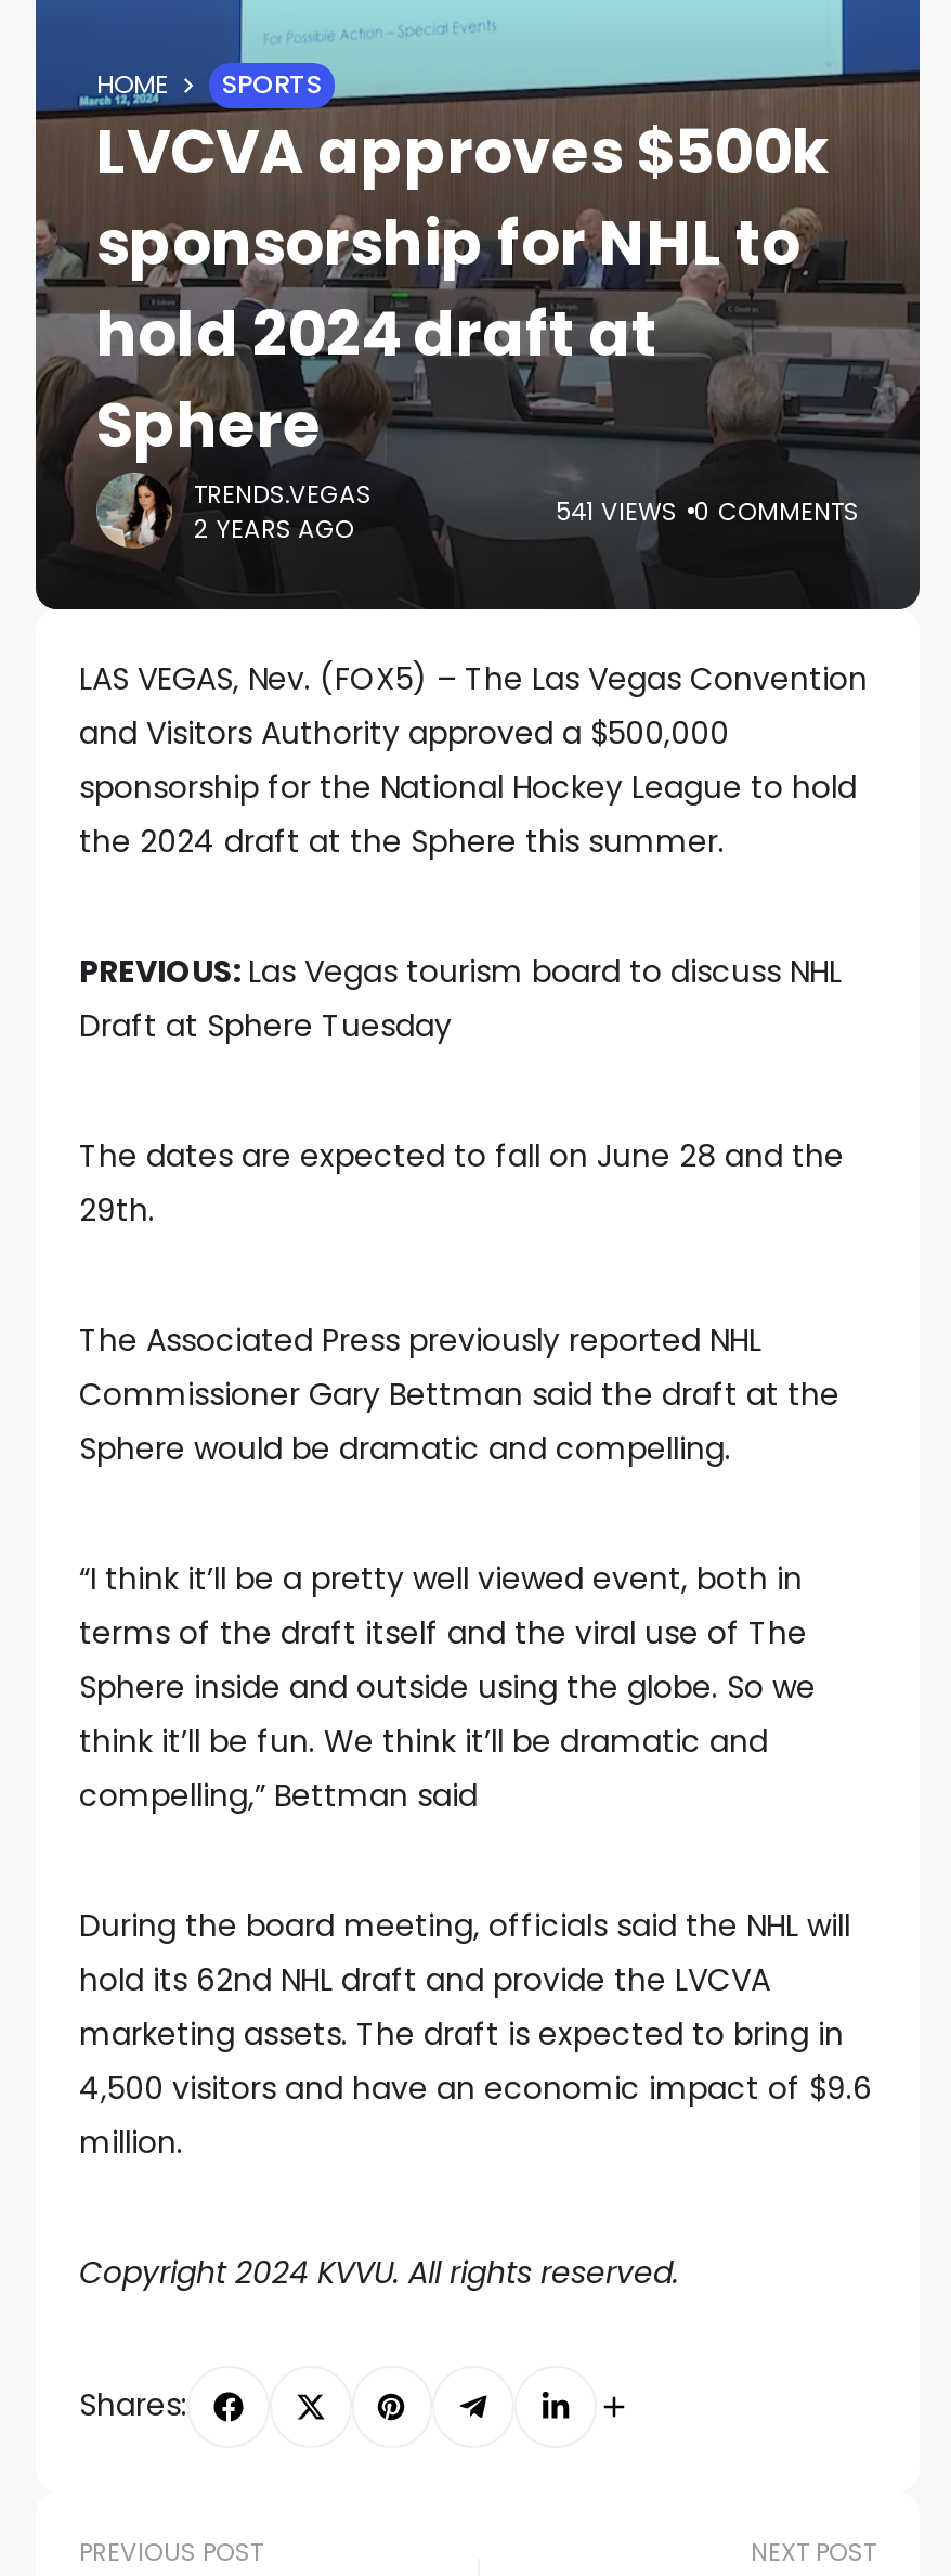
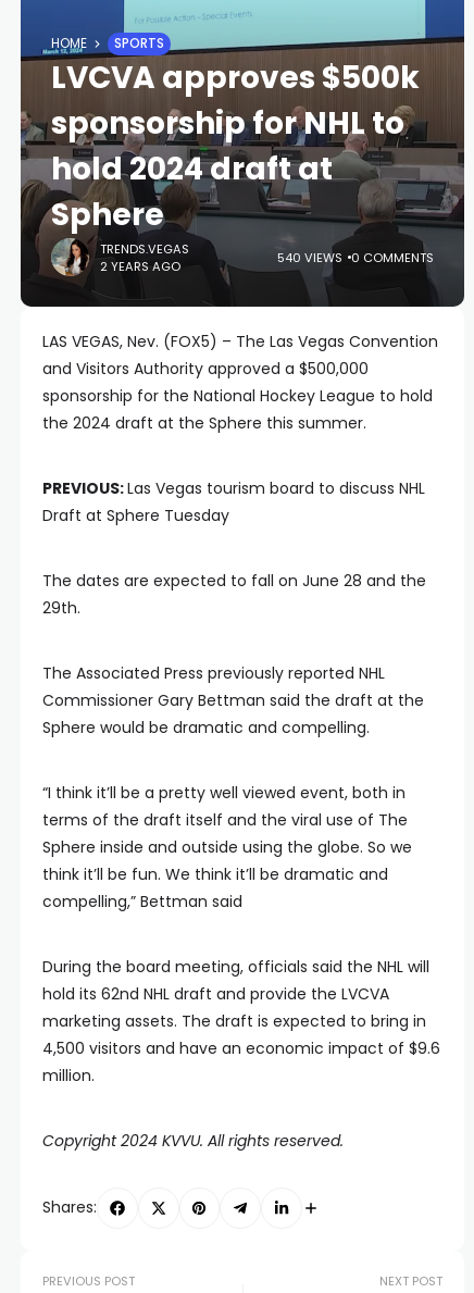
[556,493,859,528] 541 VIEWS 0 COMMENTS -> [277,248,434,266] 540 VIEWS 0 COMMENTS

